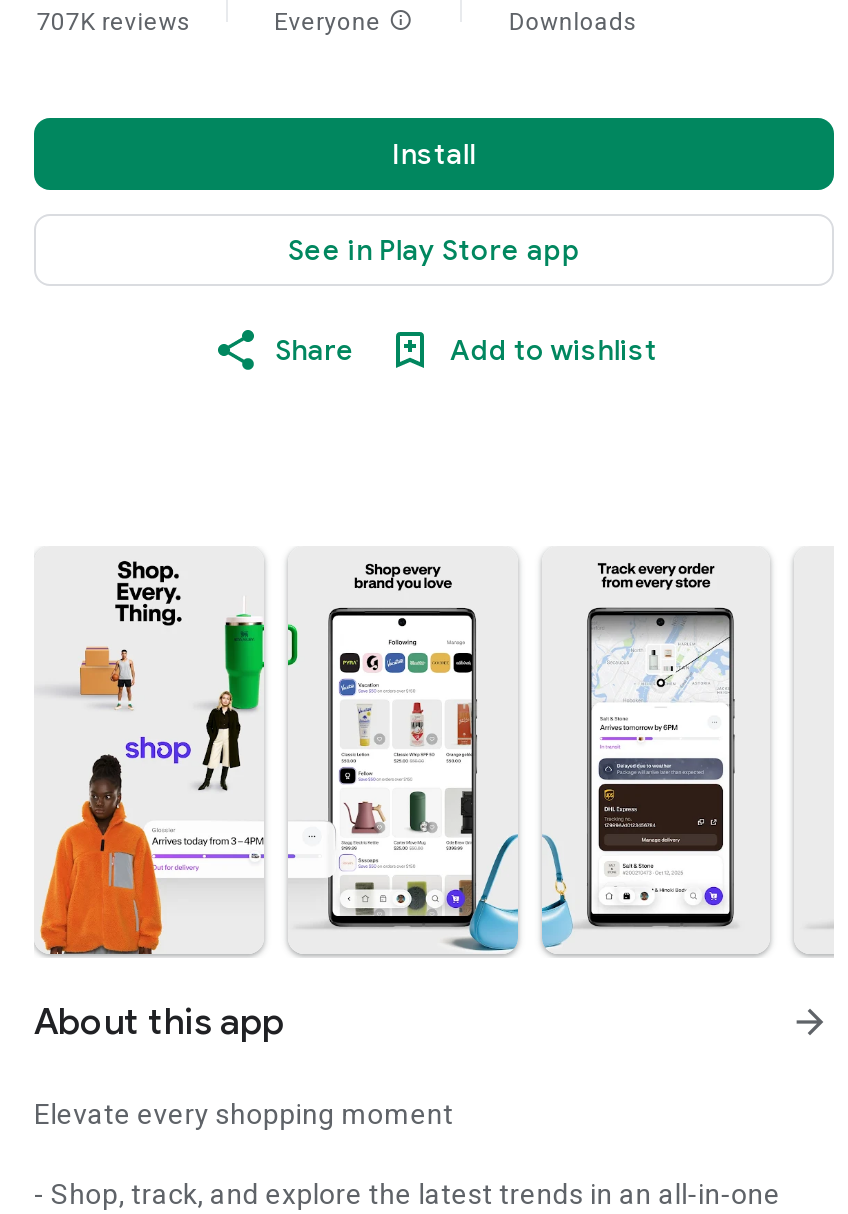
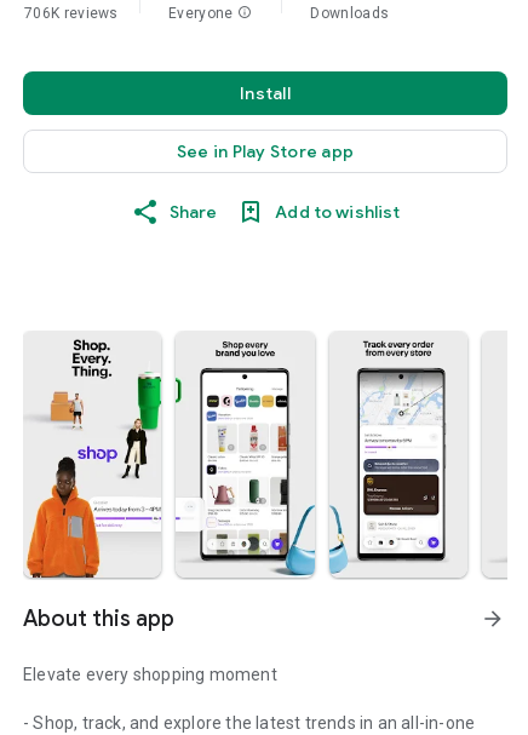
[36,8,192,36] 707K reviews -> [24,5,118,22] 706K reviews

